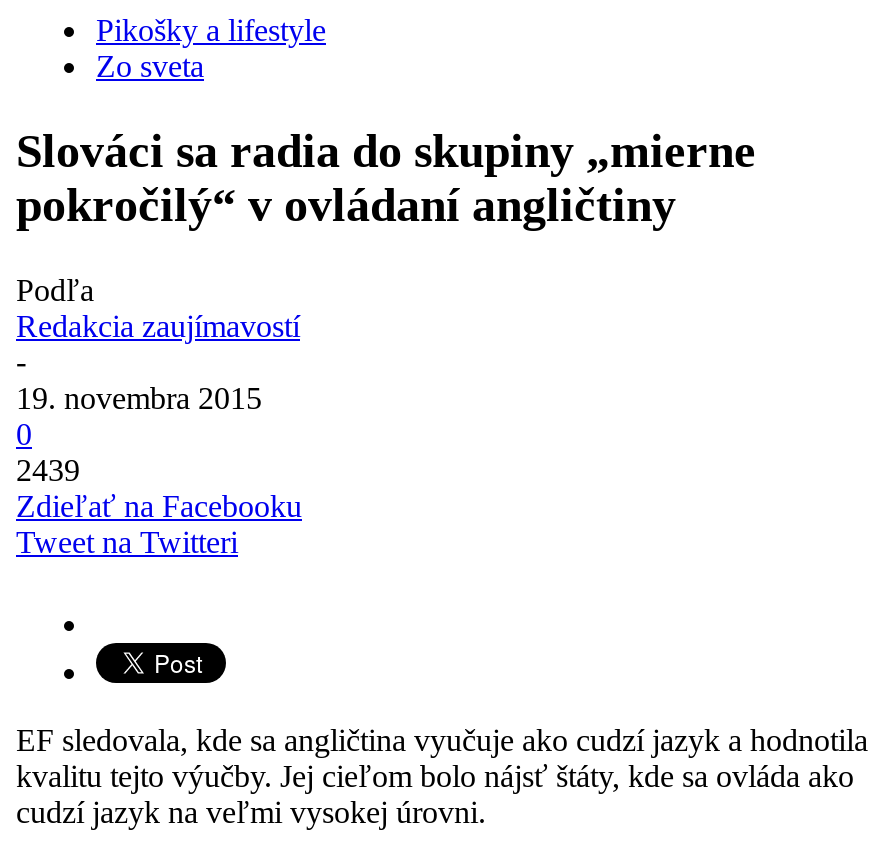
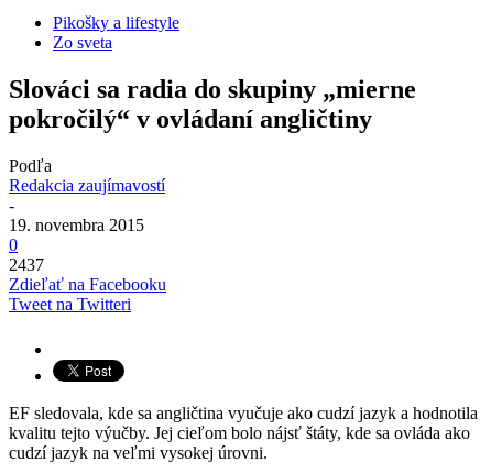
[16,453,80,487] 2439 -> [9,255,44,274] 2437

